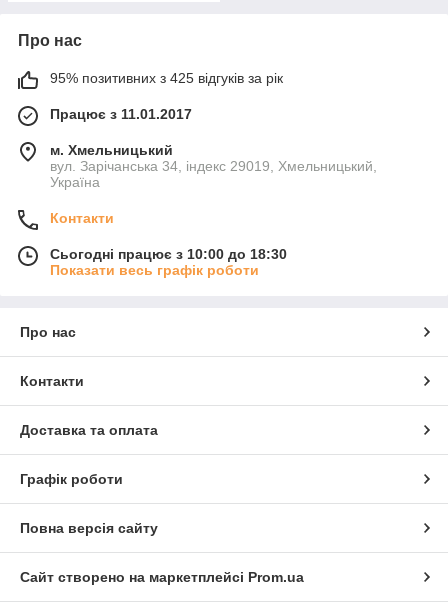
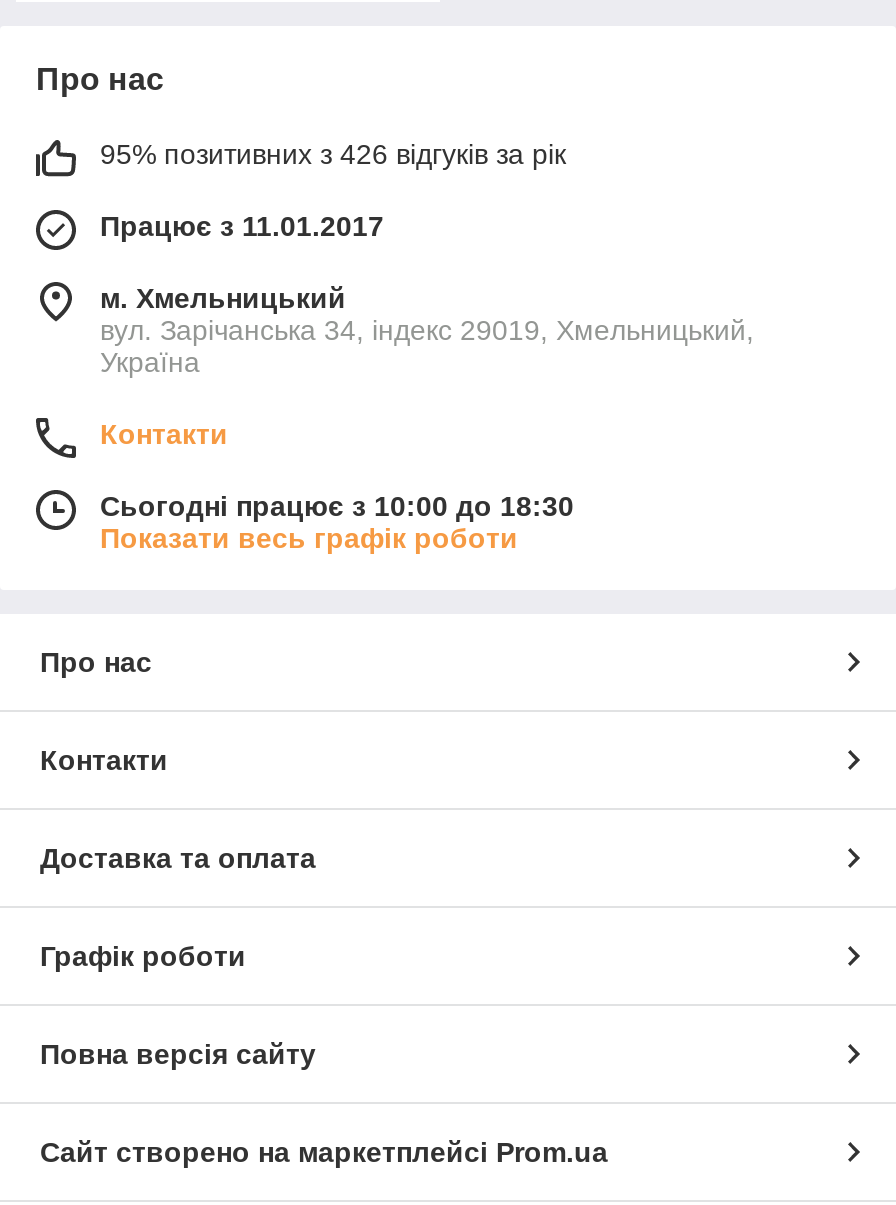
[50,70,283,86] 95% позитивних з 425 відгуків за рік -> [100,139,566,171] 95% позитивних з 426 відгуків за рік

